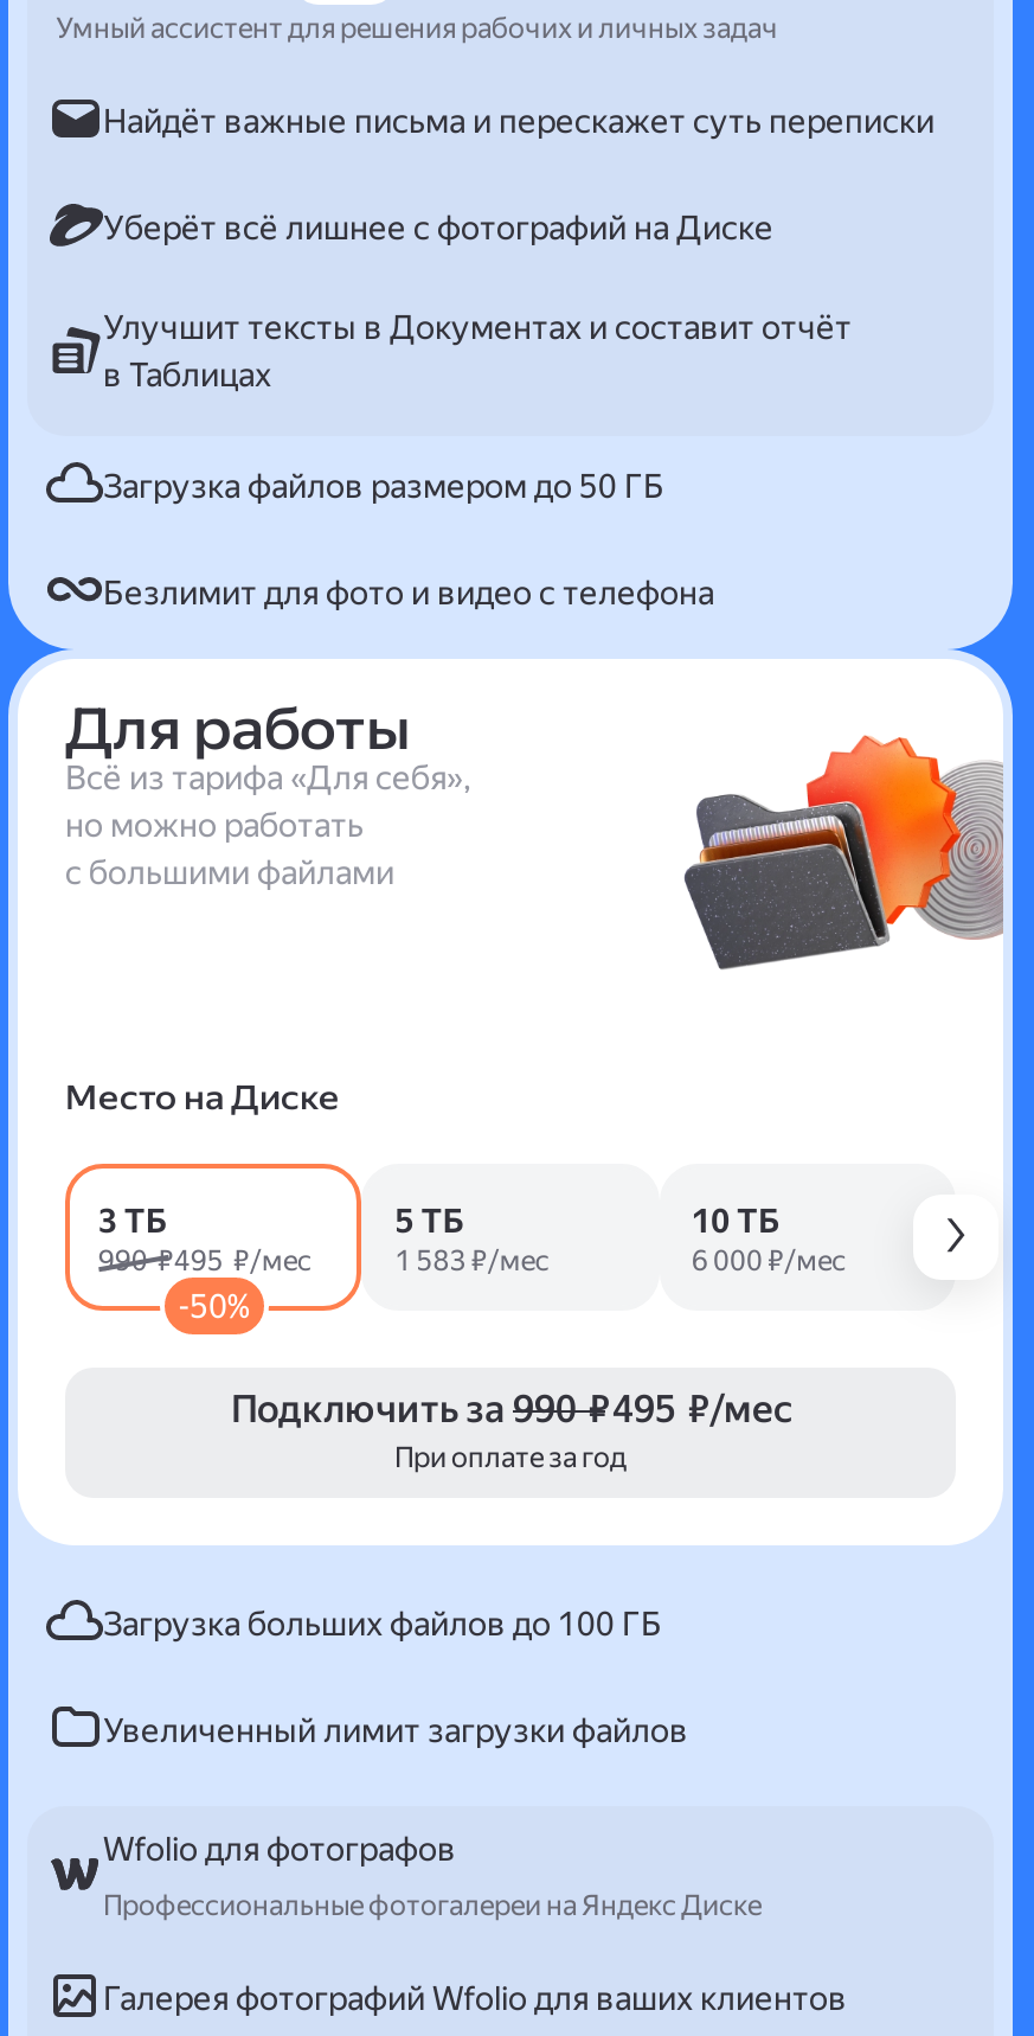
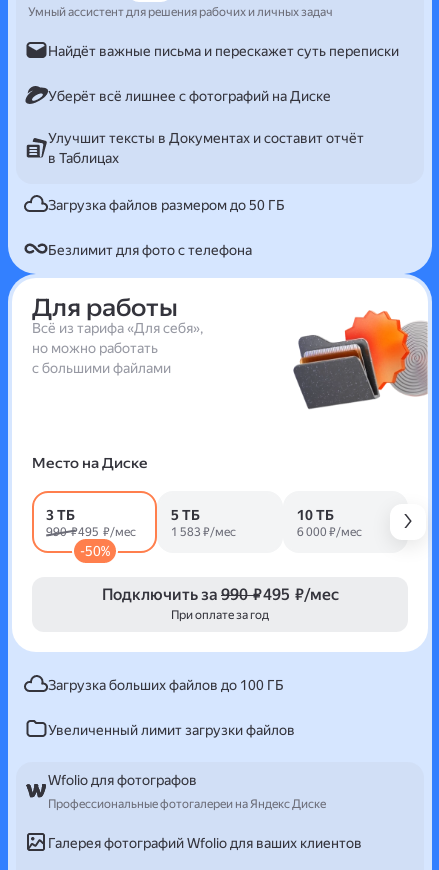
[103,572,714,610] Безлимит для фото и видео с телефона -> [48,241,252,257] Безлимит для фото с телефона

